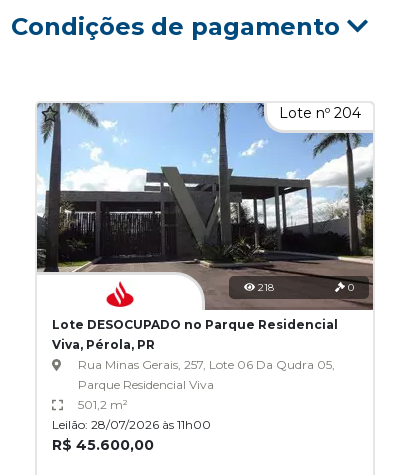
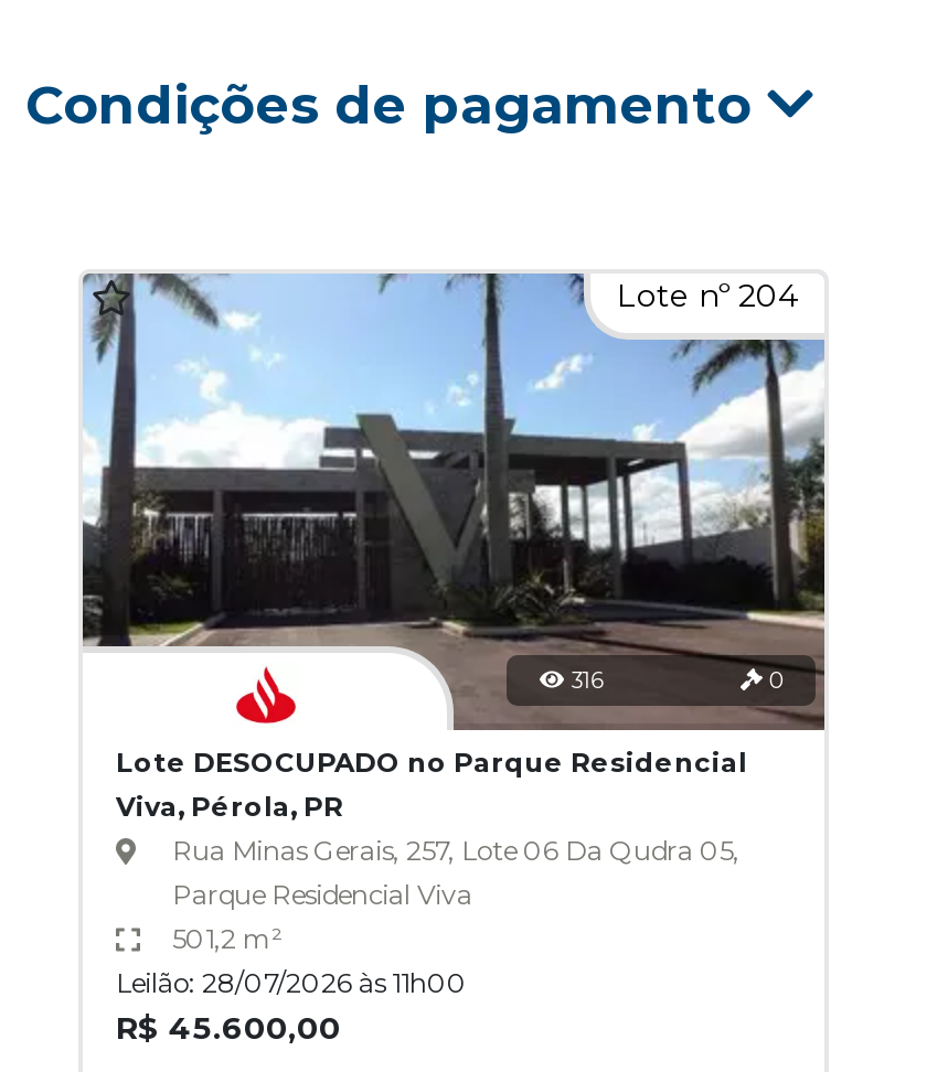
[255,281,274,294] 218 -> [564,666,604,694] 316

